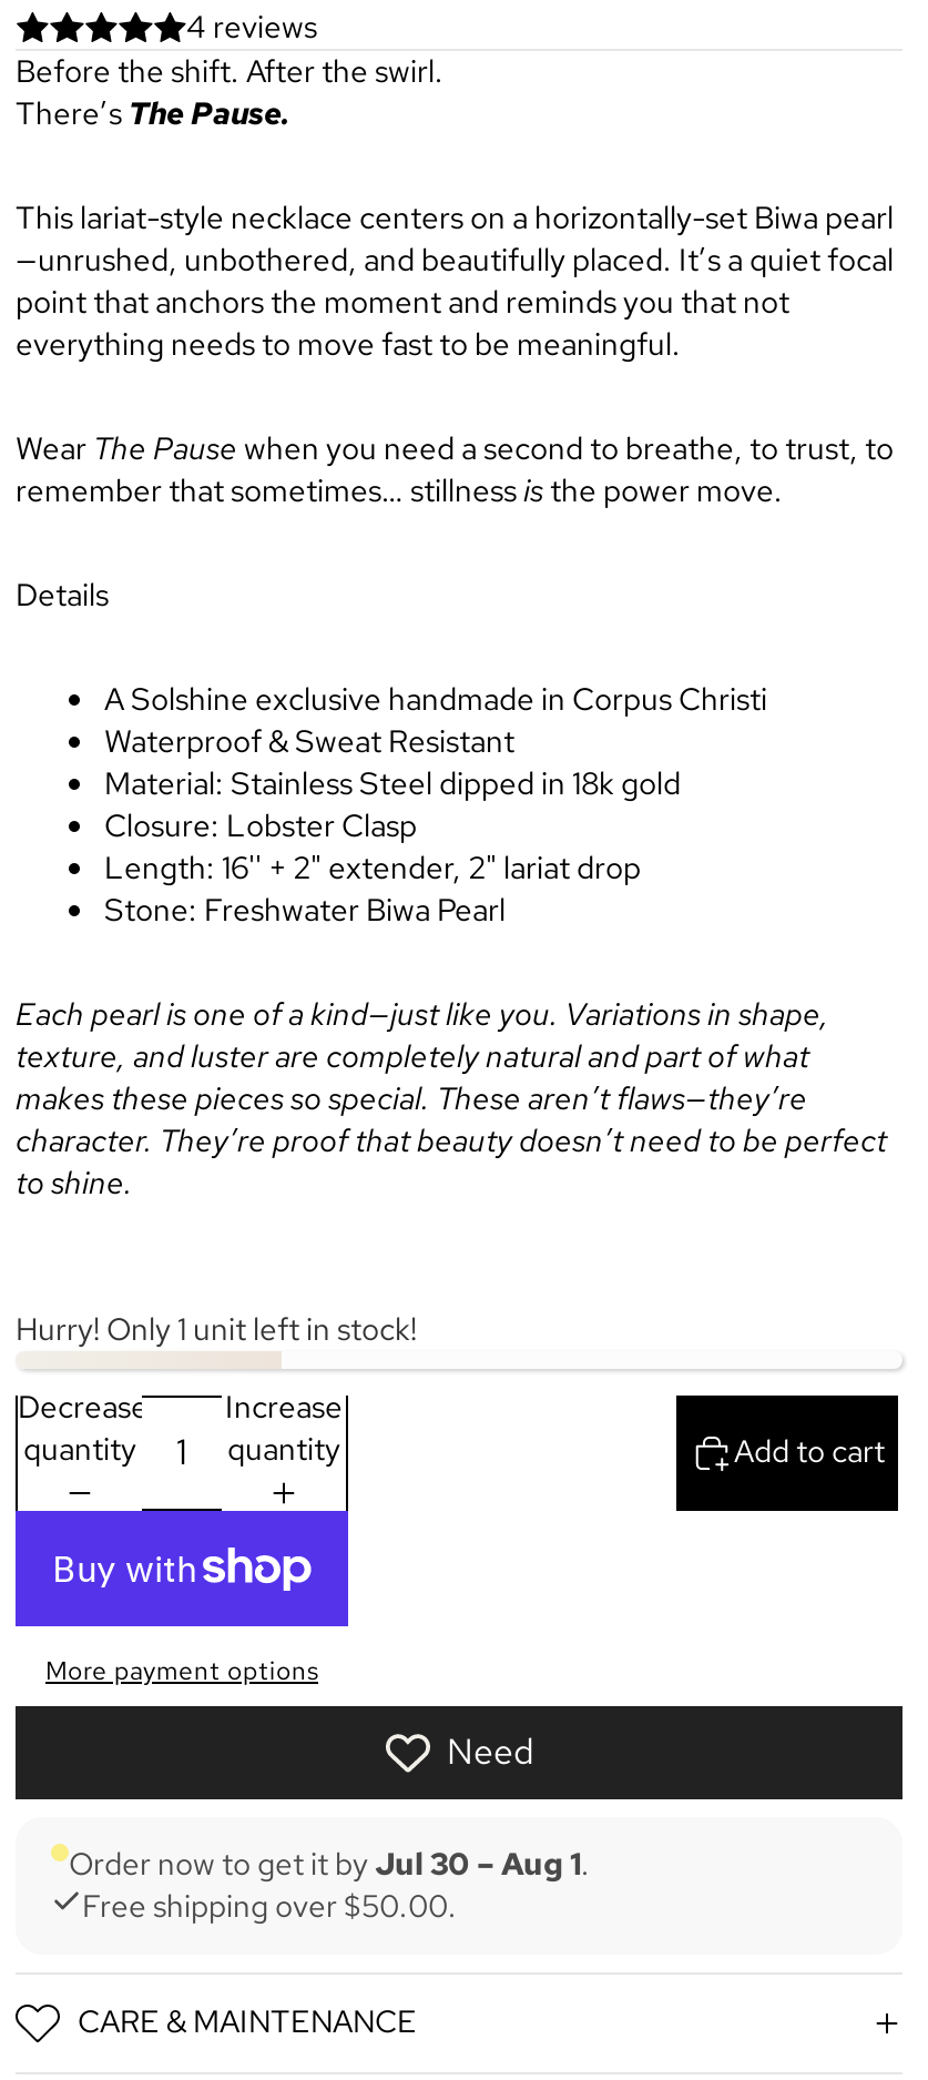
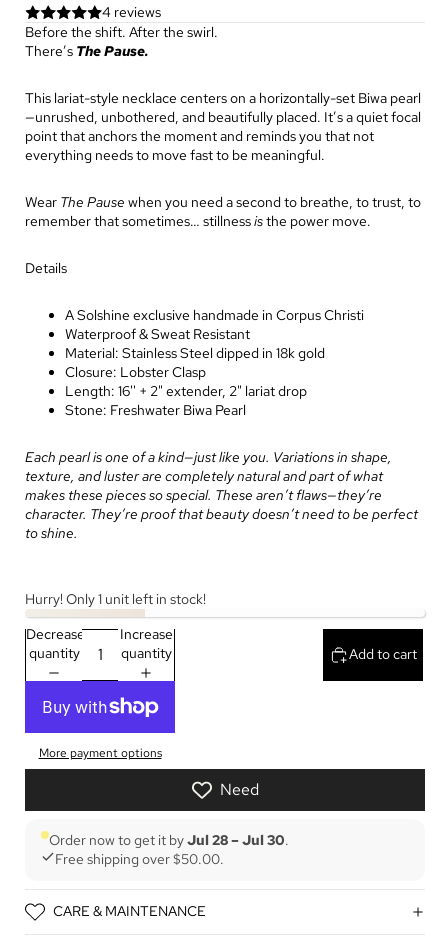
[69,1843,590,1883] Order now to get it by Jul 30 – Aug 1. -> [49,831,289,849] Order now to get it by Jul 28 – Jul 30.

